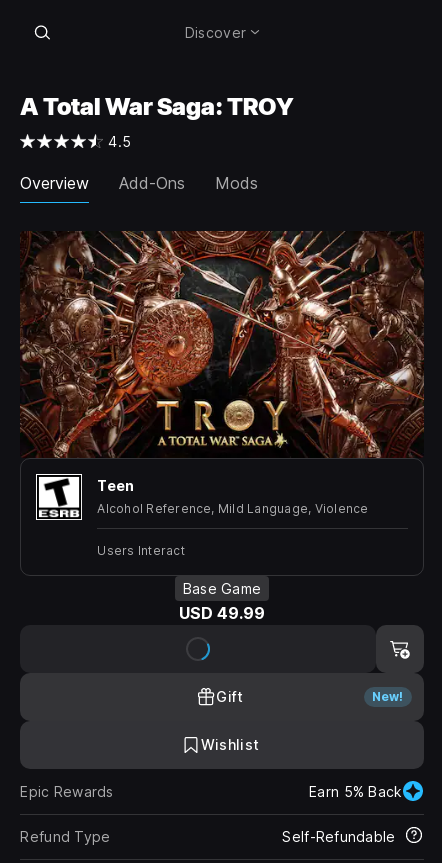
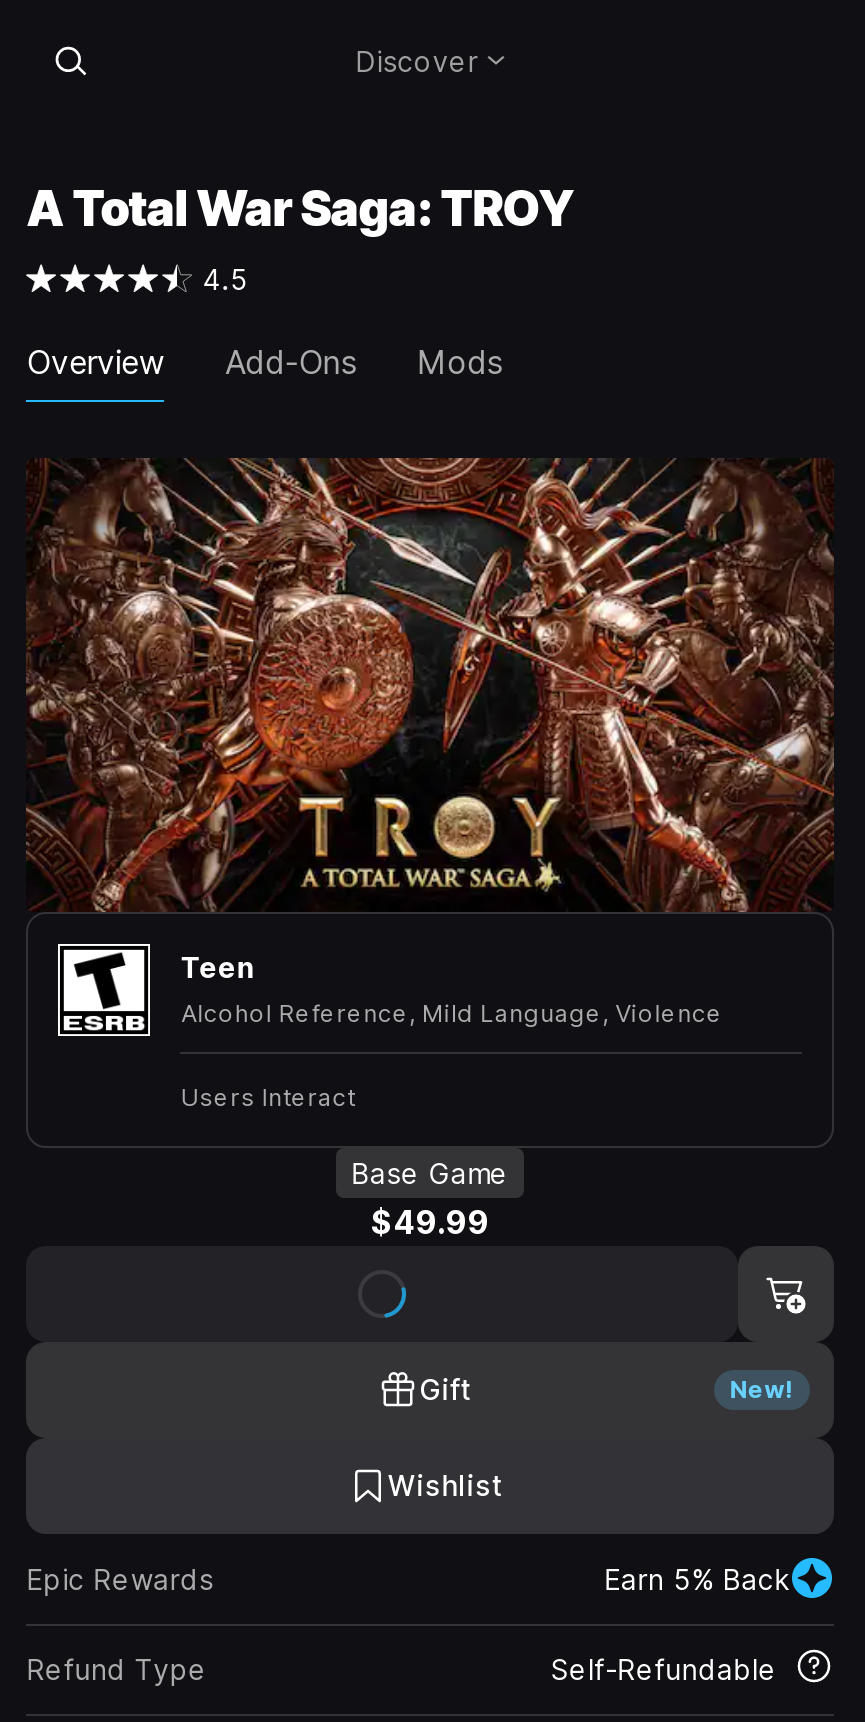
[179,603,265,623] USD 49.99 -> [371,1202,489,1242] $49.99

